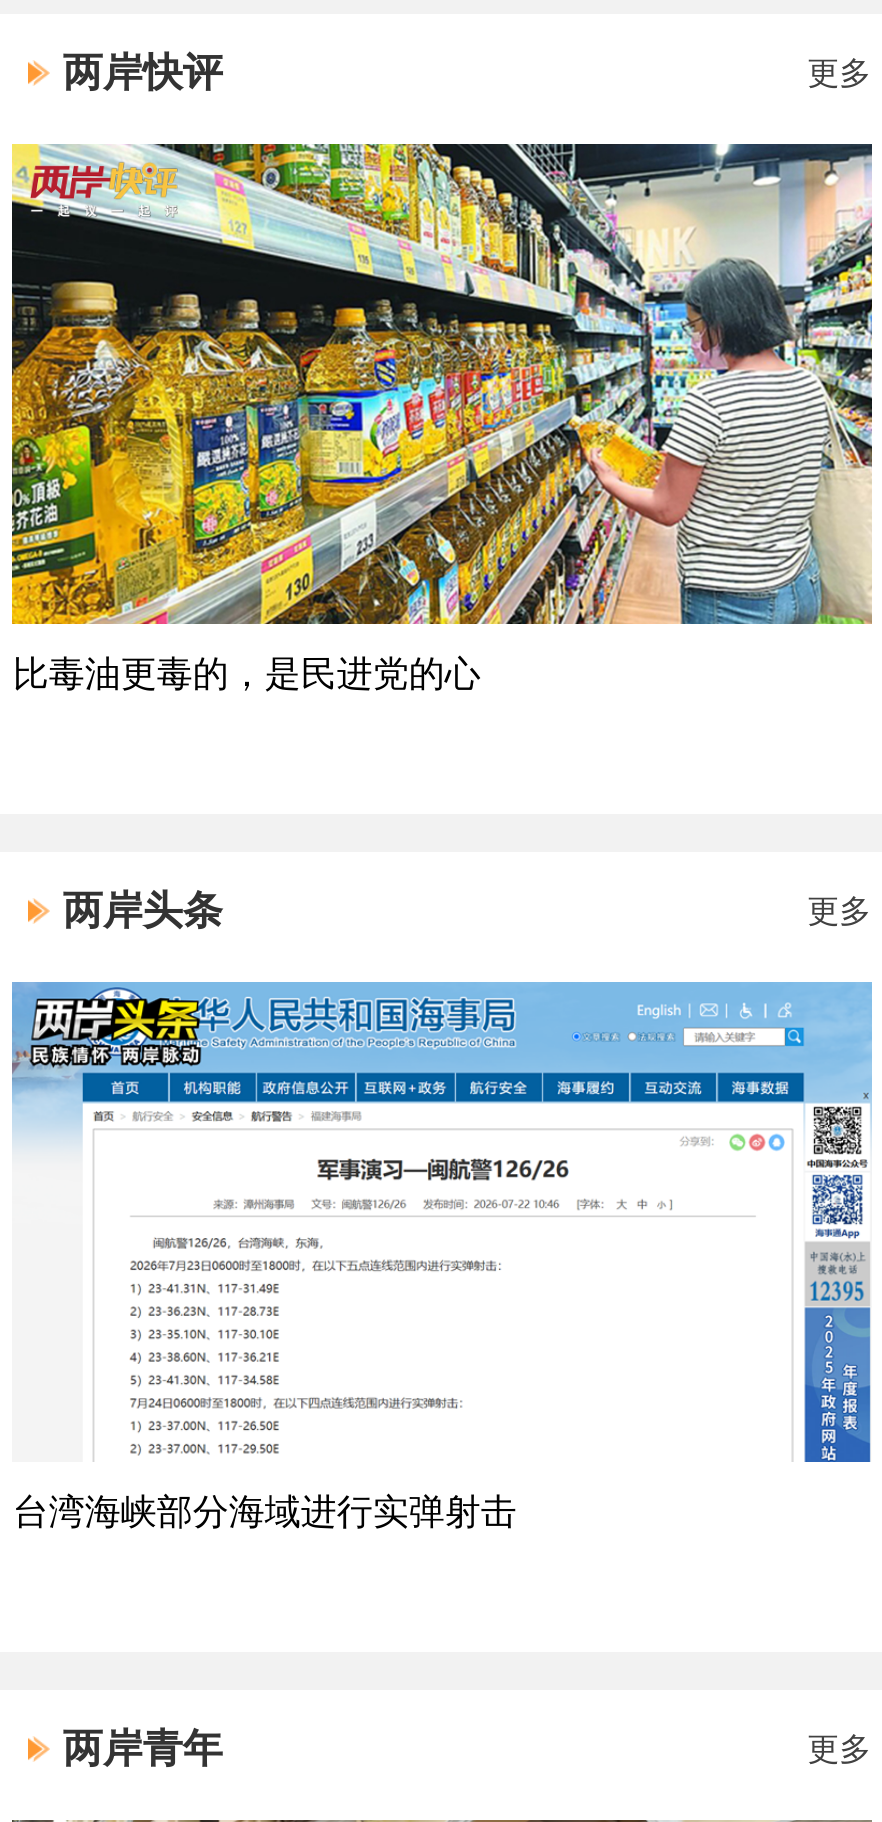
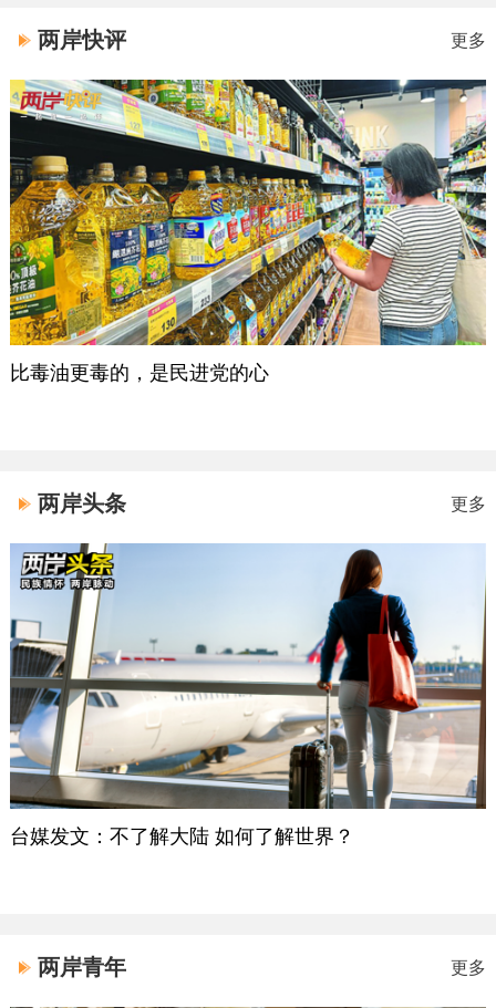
[12,980,872,1533] [image] | 台湾海峡部分海域进行实弹射击 -> [9,542,487,848] [image] | 台媒发文：不了解大陆 如何了解世界？

